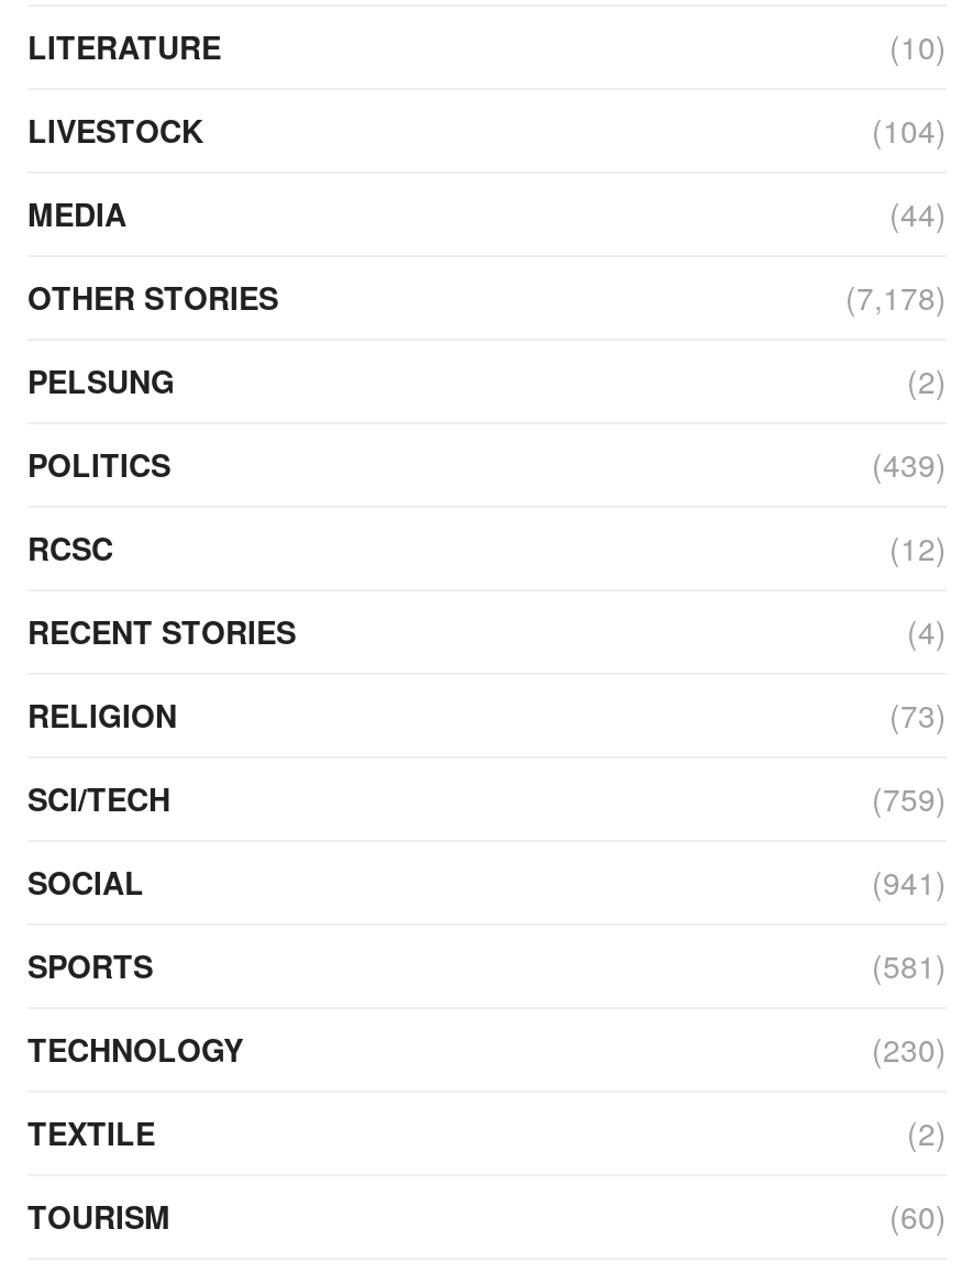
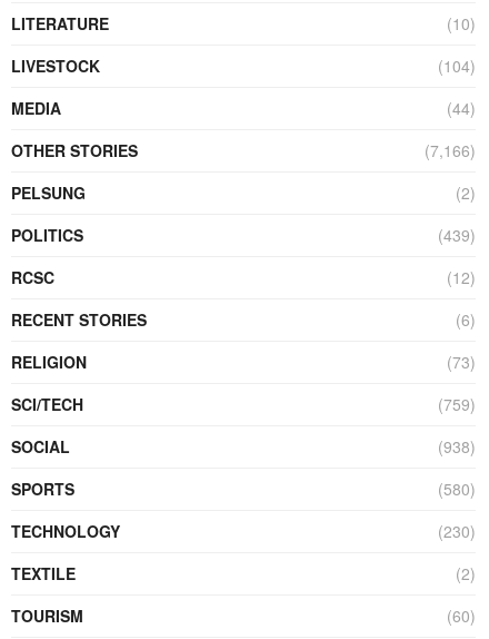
[845,275,947,319] (7,178) -> [425,139,476,161] (7,166)
[907,609,947,653] (4) -> [456,308,476,331] (6)
[872,860,947,904] (941) -> [438,435,476,458] (938)
[872,943,947,987] (581) -> [438,478,476,500] (580)

